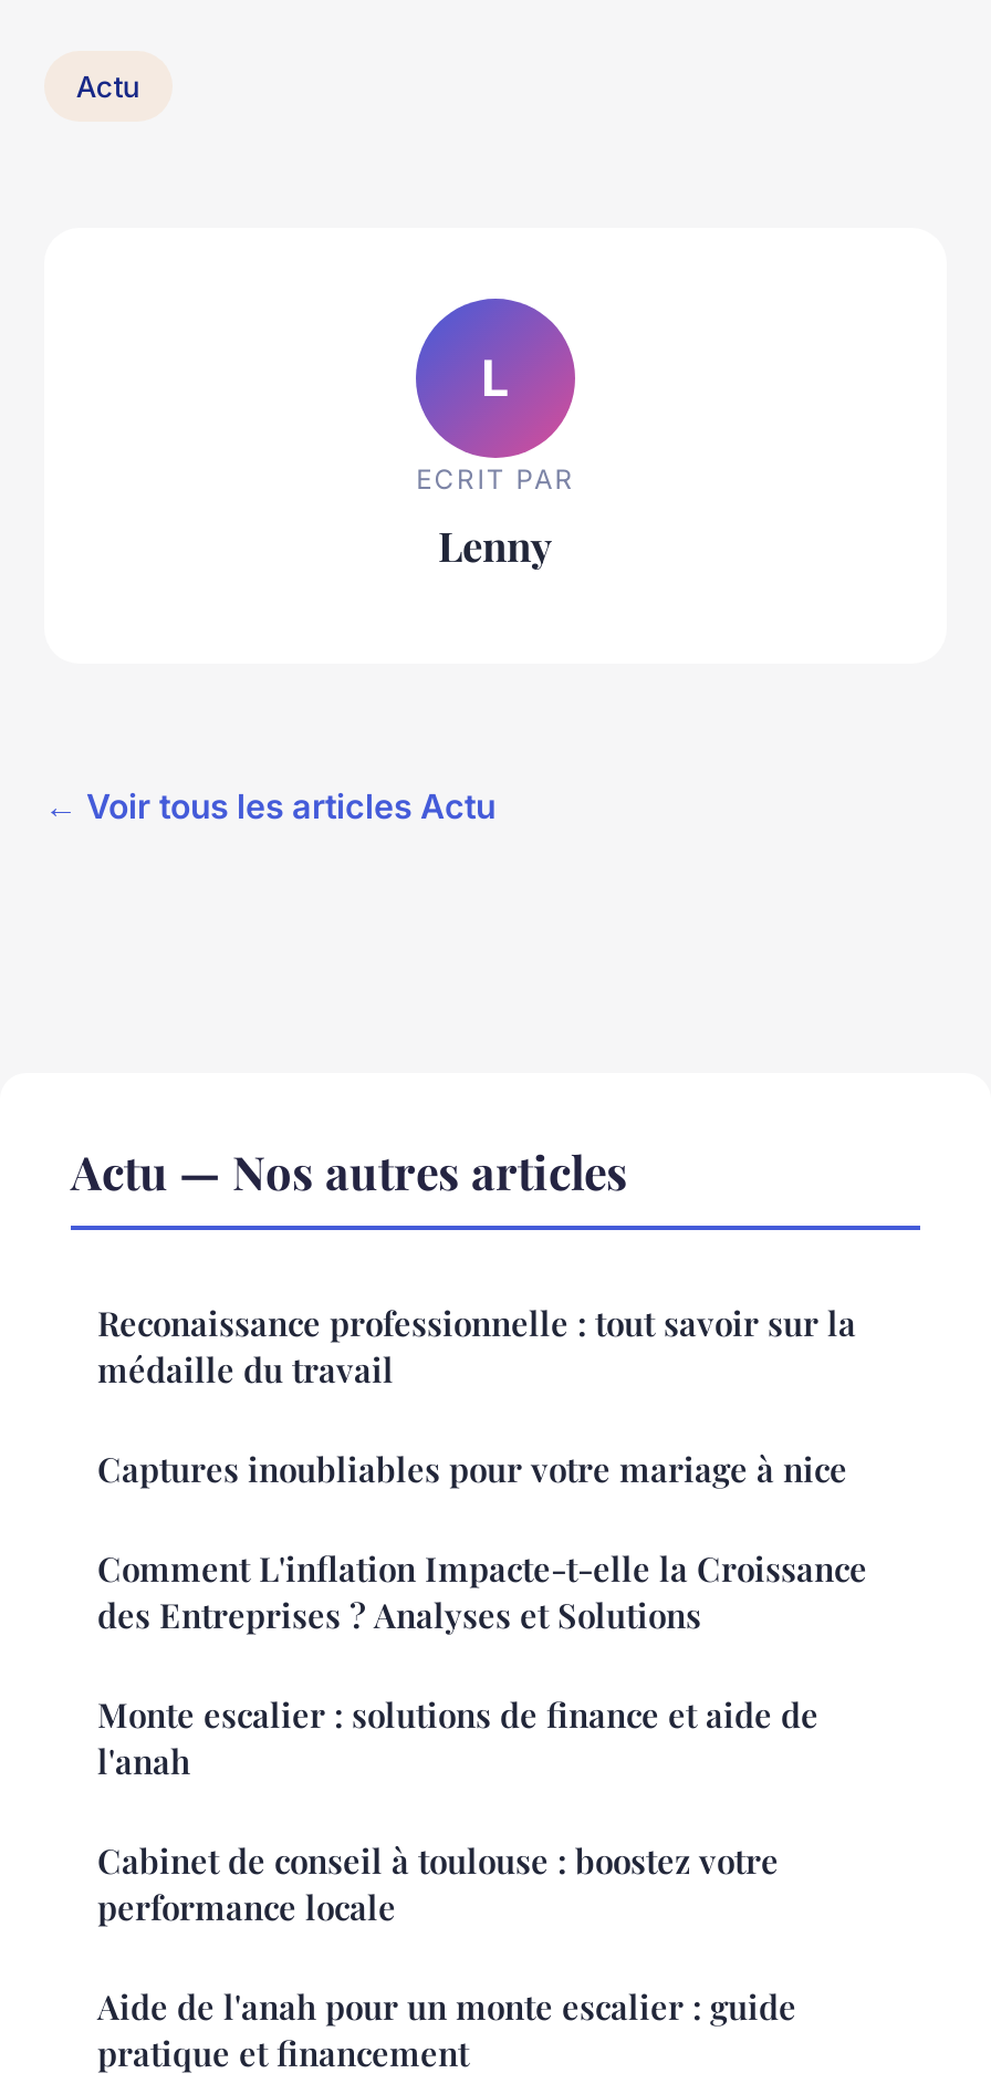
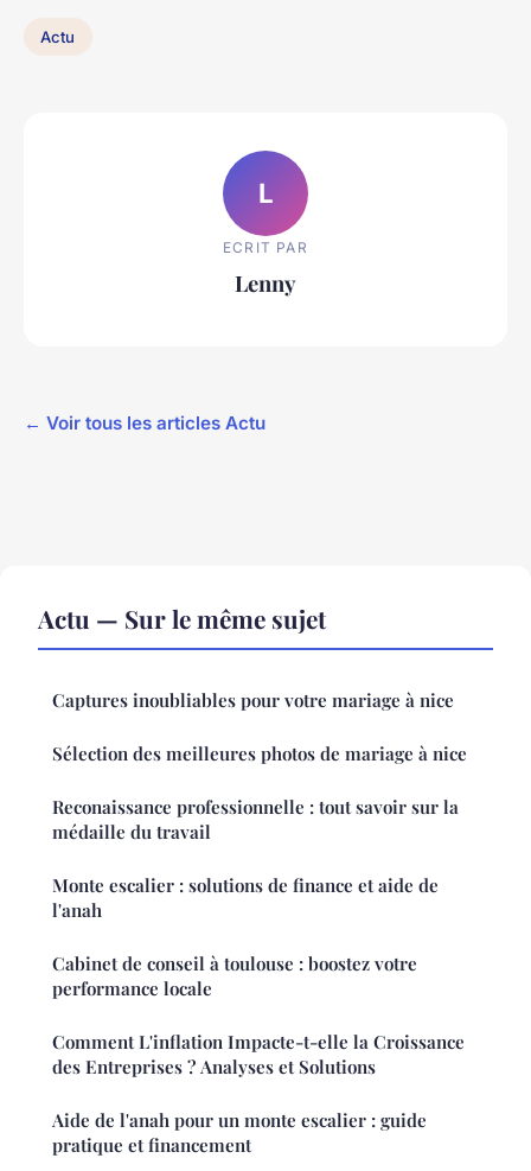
[71,1139,628,1201] Actu — Nos autres articles -> [38,602,467,765] Actu — Sur le même sujet | Sélection des meilleures photos de mariage à nice
moved [97,1301,856,1392] -> [52,795,459,844]: Reconaissance professionnelle : tout savoir sur la | médaille du travail
moved [97,1447,847,1491] -> [52,688,454,712]: Captures inoubliables pour votre mariage à nice
moved [97,1546,867,1637] -> [52,1030,465,1078]: Comment L'inflation Impacte-t-elle la Croissance | des Entreprises ? Analyses et Solutions
moved [97,1692,818,1929] -> [52,873,439,1000]: Monte escalier : solutions de finance et aide de | l'anah | Cabinet de conseil à toulouse : boostez votre | performance locale

